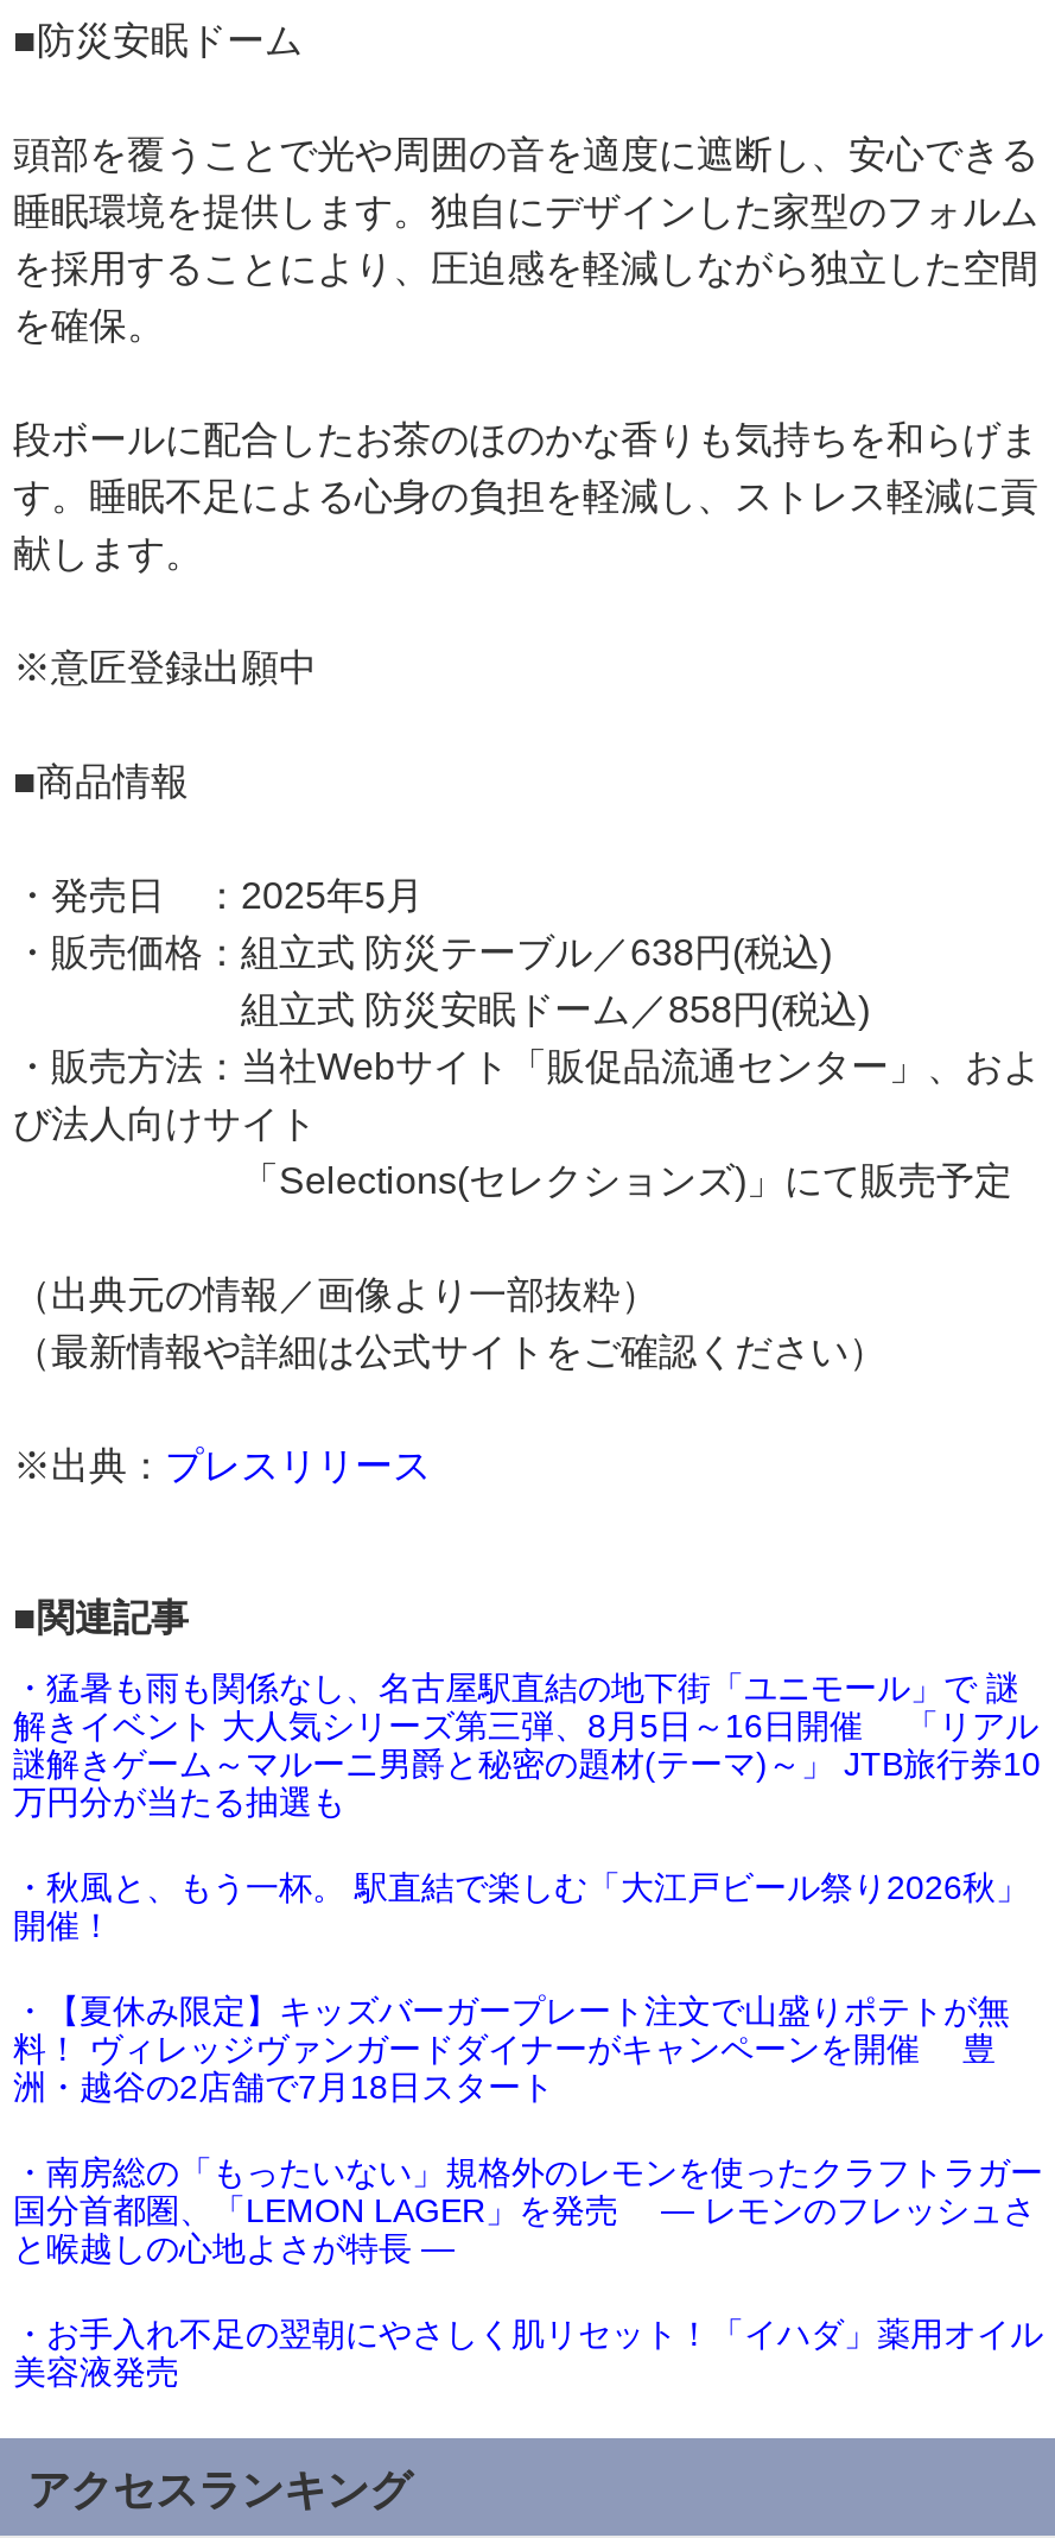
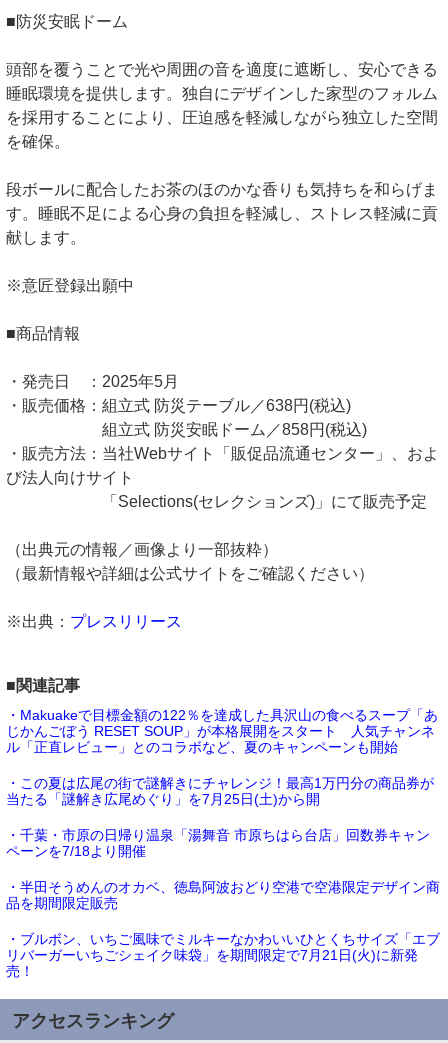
[13,1668,1041,1820] ・猛暑も雨も関係なし、名古屋駅直結の地下街「ユニモール」で 謎 | 解きイベント 大人気シリーズ第三弾、8月5日～16日開催 「リアル | 謎解きゲーム～マルーニ男爵と秘密の題材(テーマ)～」 JTB旅行券10 | 万円分が当たる抽選も -> [6,707,438,755] ・Makuakeで目標金額の122％を達成した具沢山の食べるスープ「あ | じかんごぼう RESET SOUP」が本格展開をスタート 人気チャンネ | ル「正直レビュー」とのコラボなど、夏のキャンペーンも開始
[13,1868,1029,1944] ・秋風と、もう一杯。 駅直結で楽しむ「大江戸ビール祭り2026秋」 | 開催！ -> [6,775,434,807] ・この夏は広尾の街で謎解きにチャレンジ！最高1万円分の商品券が | 当たる「謎解き広尾めぐり」を7月25日(土)から開
[13,1991,1010,2105] ・【夏休み限定】キッズバーガープレート注文で山盛りポテトが無 | 料！ ヴィレッジヴァンガードダイナーがキャンペーンを開催 豊 | 洲・越谷の2店舗で7月18日スタート -> [6,827,430,859] ・千葉・市原の日帰り温泉「湯舞音 市原ちはら台店」回数券キャン | ペーンを7/18より開催
[13,2153,1043,2267] ・南房総の「もったいない」規格外のレモンを使ったクラフトラガー | 国分首都圏、「LEMON LAGER」を発売 ― レモンのフレッシュさ | と喉越しの心地よさが特長 ― -> [6,879,440,911] ・半田そうめんのオカベ、徳島阿波おどり空港で空港限定デザイン商 | 品を期間限定販売
[13,2314,1043,2390] ・お手入れ不足の翌朝にやさしく肌リセット！「イハダ」薬用オイル | 美容液発売 -> [6,931,440,979] ・ブルボン、いちご風味でミルキーなかわいいひとくちサイズ「エブ | リバーガーいちごシェイク味袋」を期間限定で7月21日(火)に新発 | 売！

